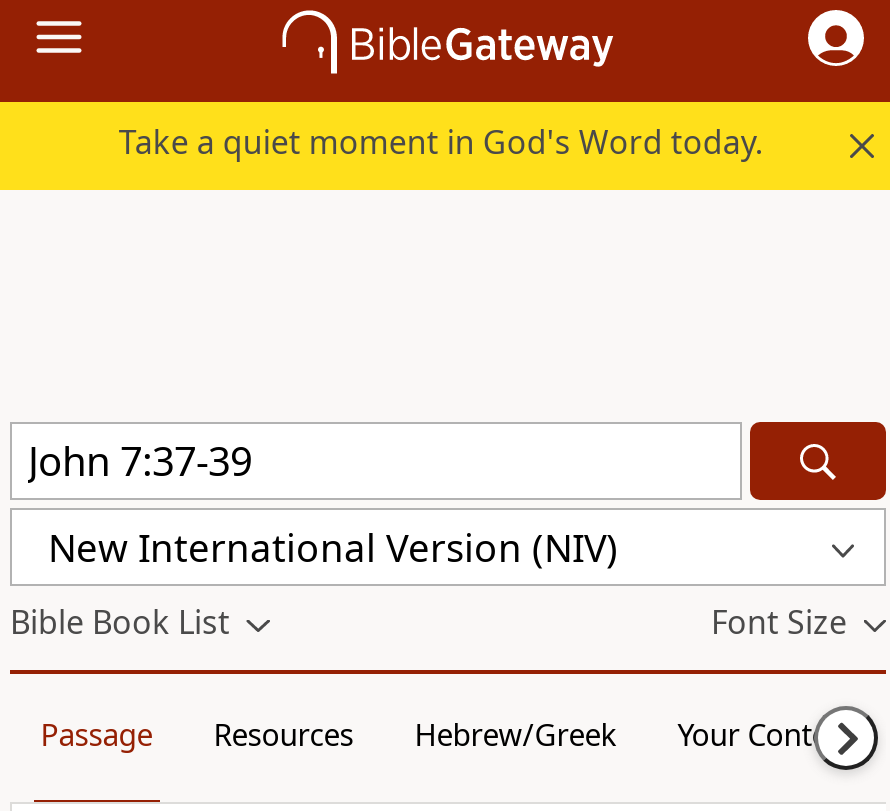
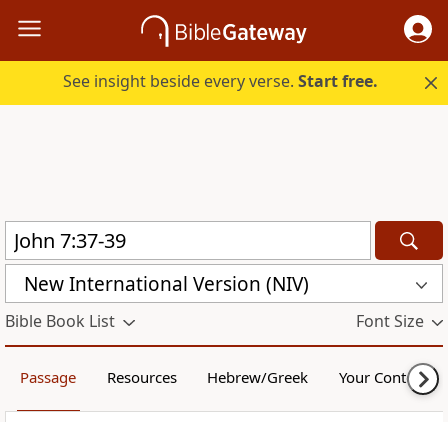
[119,120,763,164] Take a quiet moment in God's Word today. -> [63,70,378,92] See insight beside every verse. Start free.

